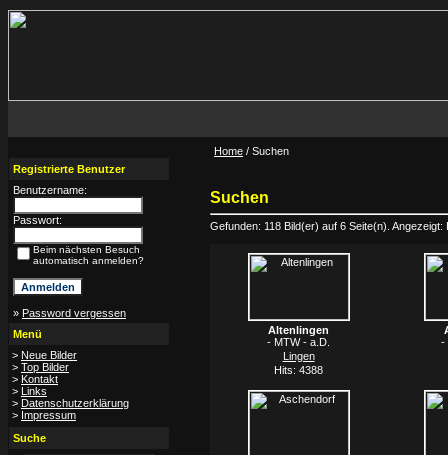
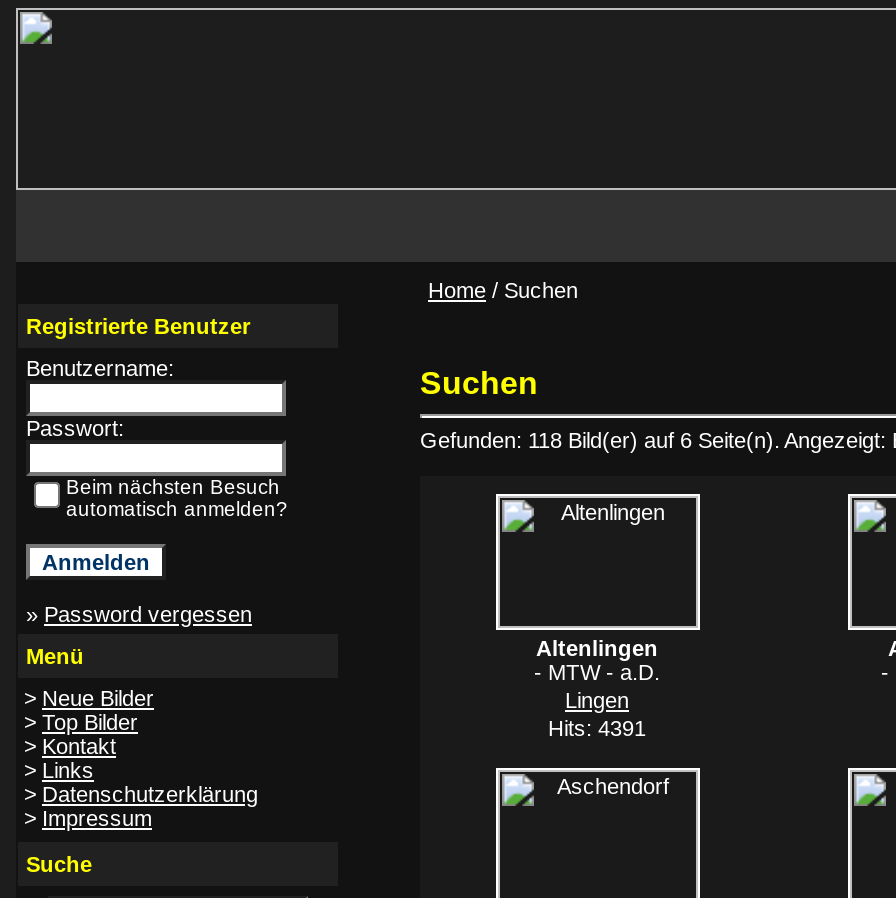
[274,364,323,376] Hits: 4388 -> [548,716,646,740] Hits: 4391

